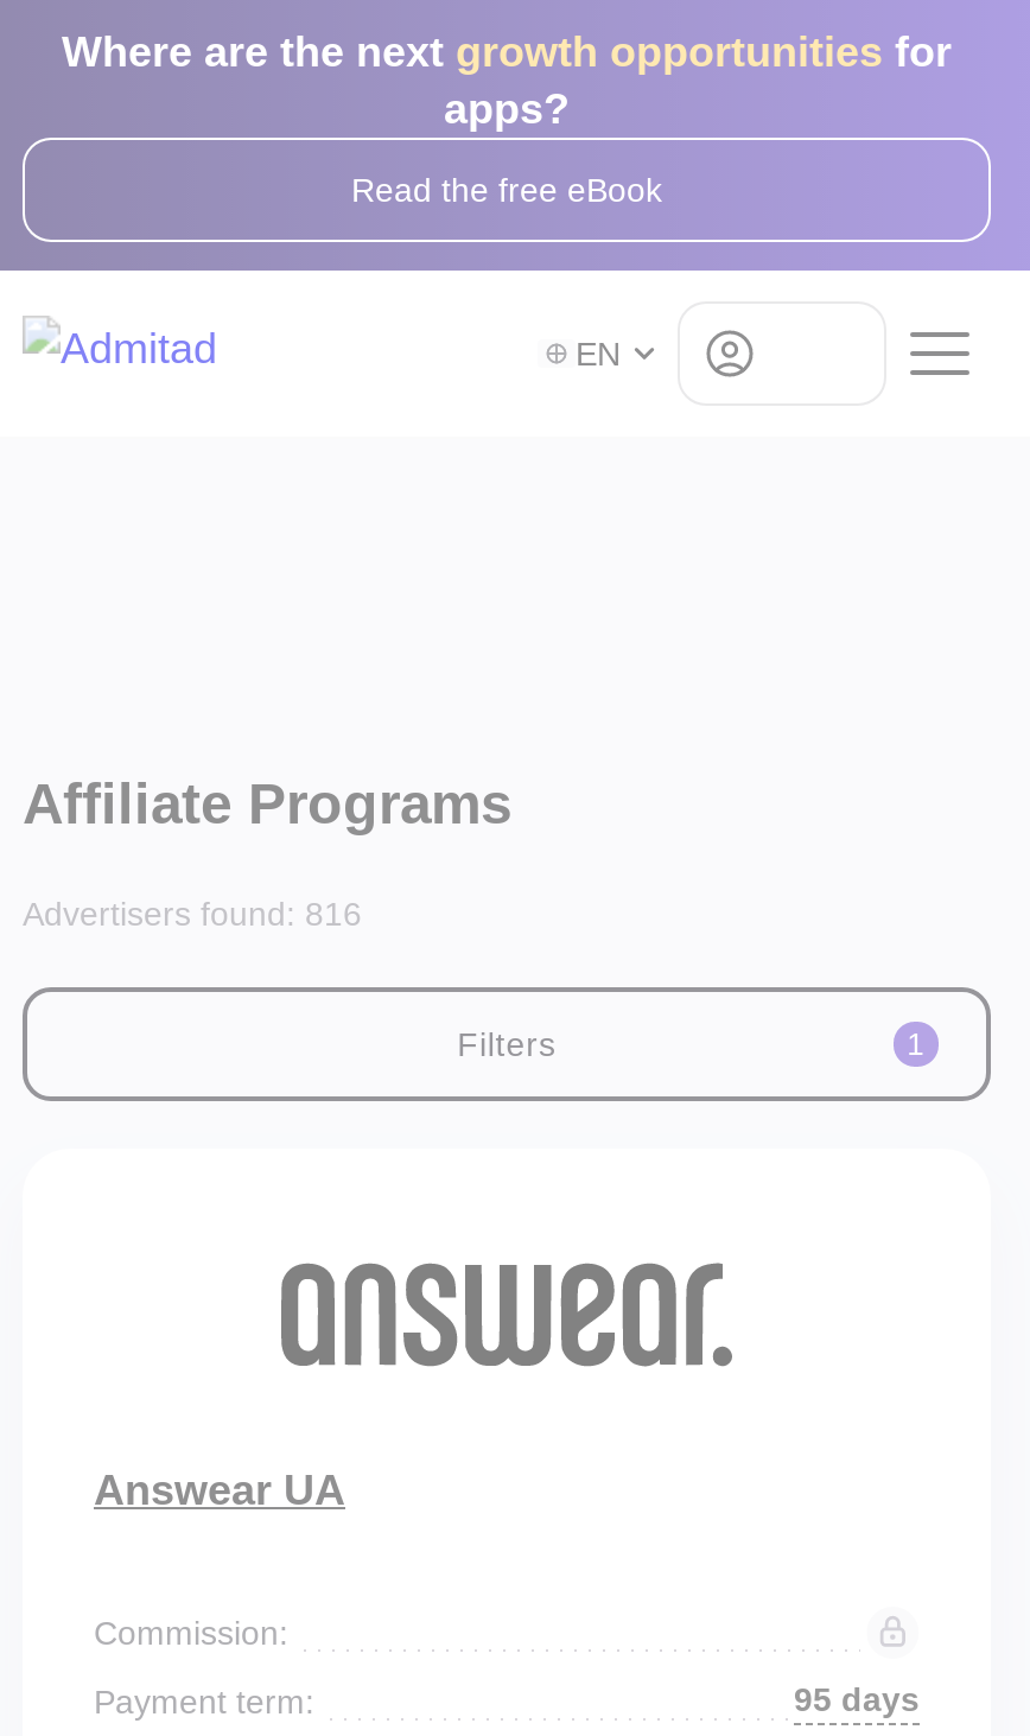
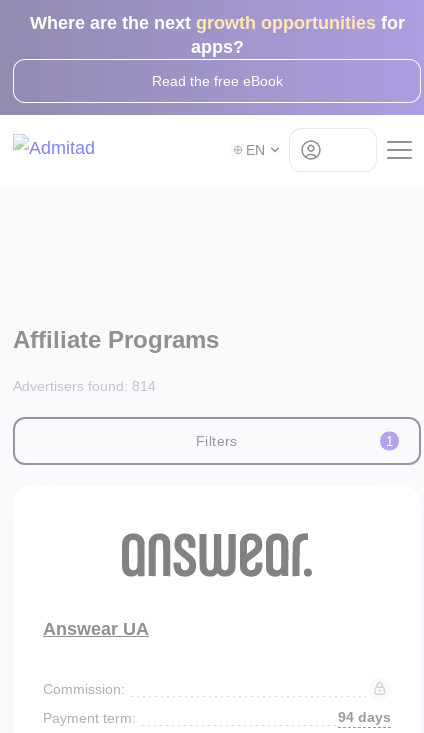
[23,895,362,933] Advertisers found: 816 -> [13,378,156,394] Advertisers found: 814
[794,1680,920,1718] 95 days -> [338,709,391,725] 94 days

